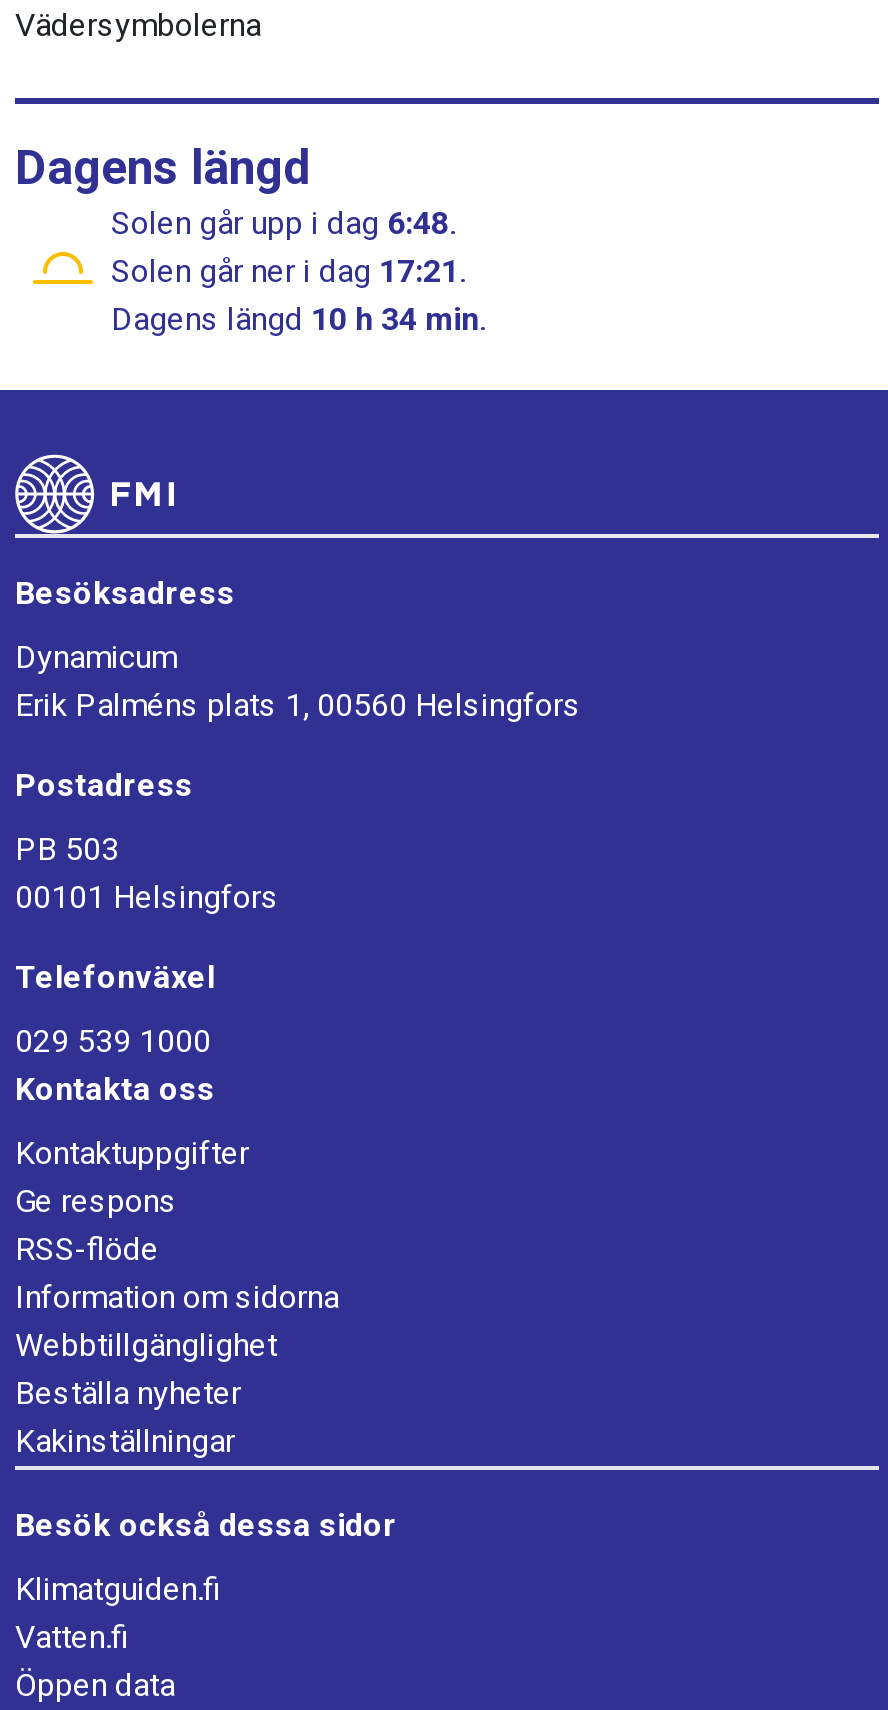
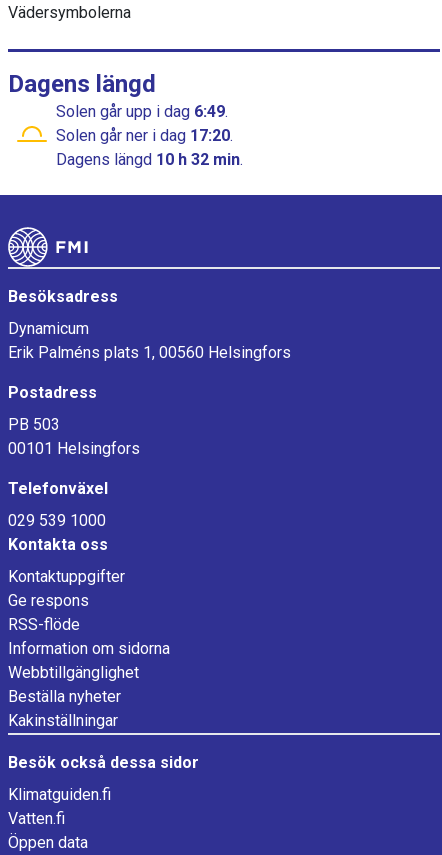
[111,204,463,242] Solen går upp i dag 6:48. -> [56,102,232,121] Solen går upp i dag 6:49.
[111,252,473,290] Solen går ner i dag 17:21. -> [56,126,237,145] Solen går ner i dag 17:20.
[111,300,485,338] Dagens längd 10 h 34 min. -> [56,150,243,169] Dagens längd 10 h 32 min.

